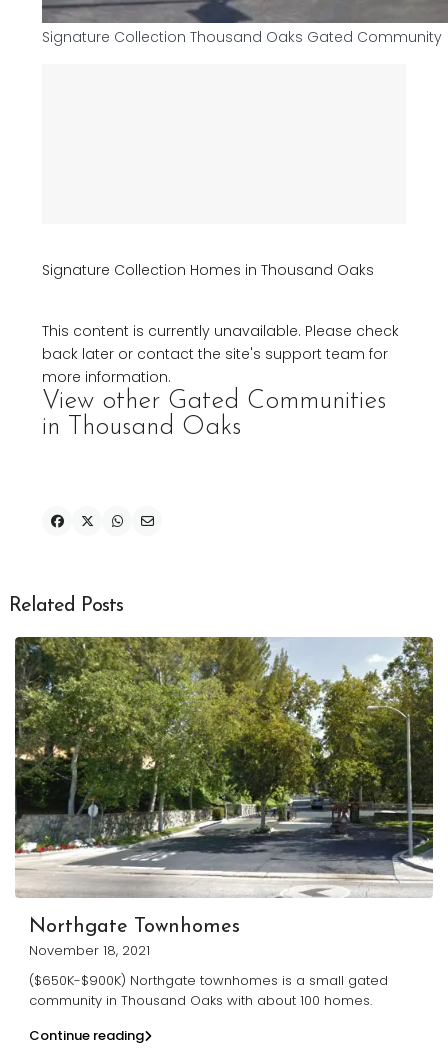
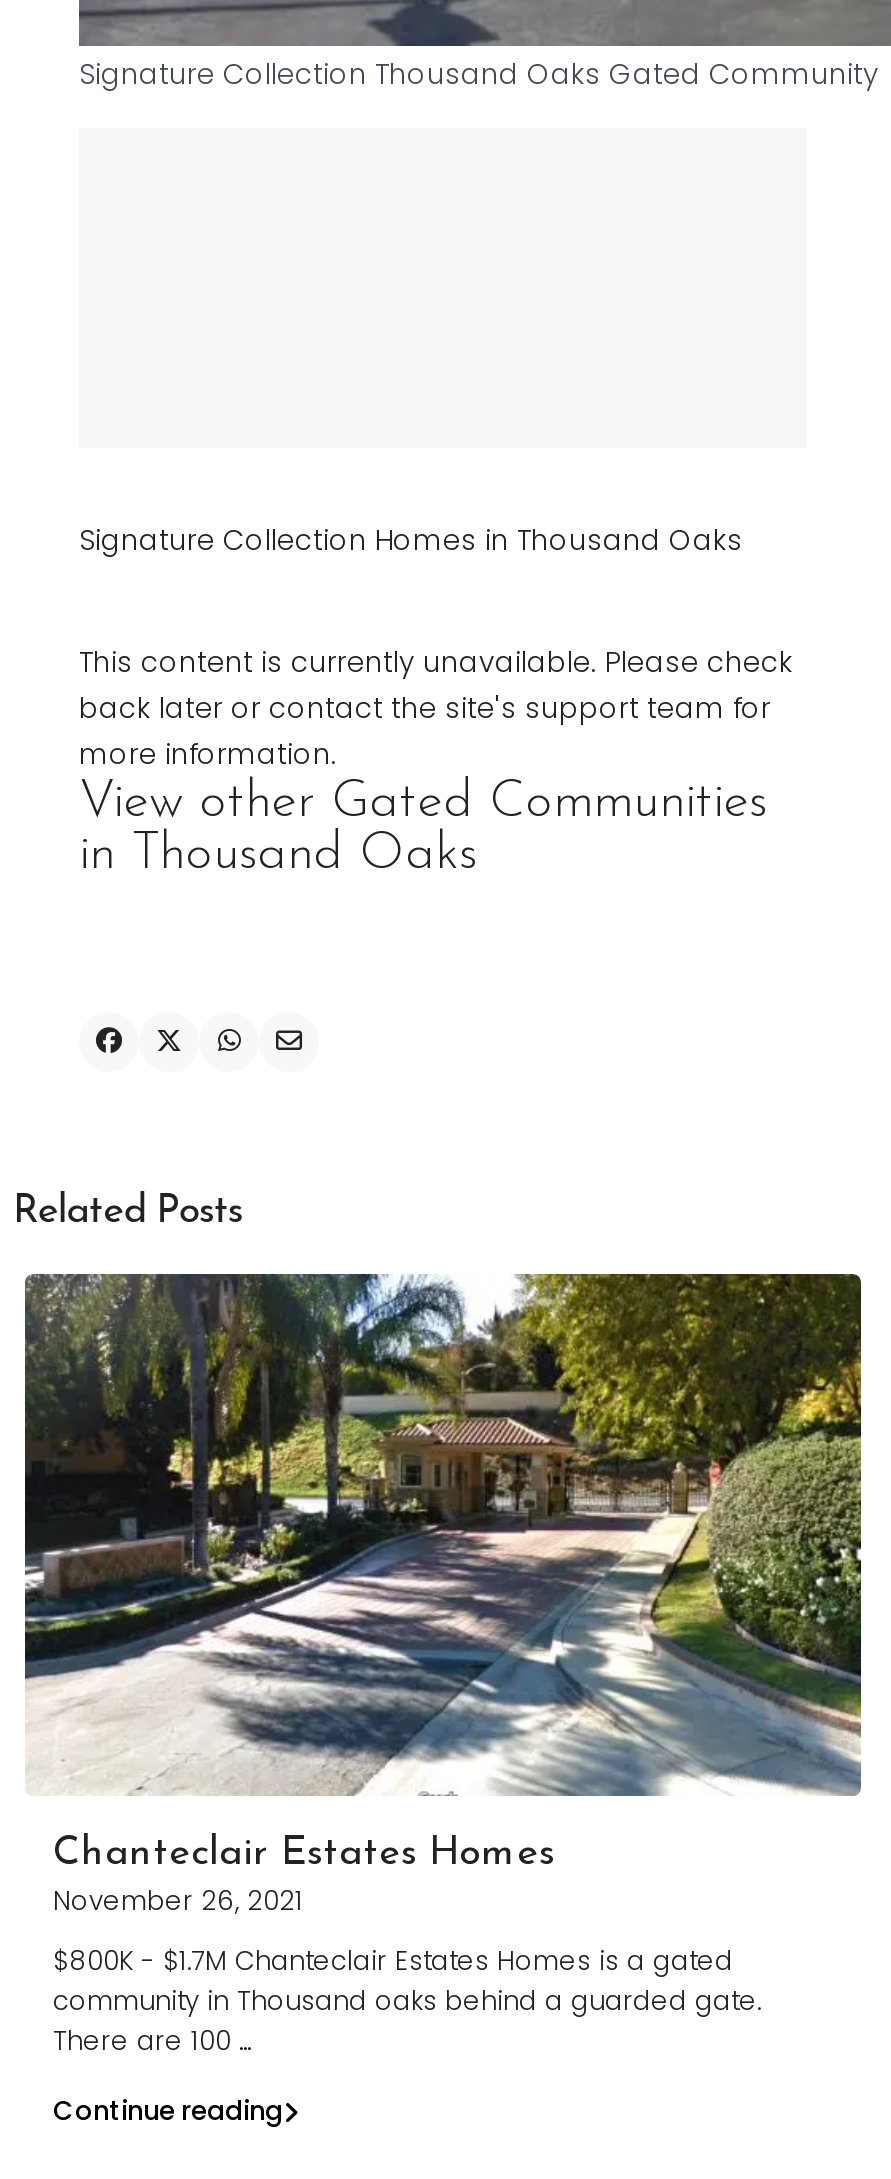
[14,636,434,960] [image] | Northgate Townhomes | November 18, 2021 -> [25,1272,863,1920] [image] | Chanteclair Estates Homes | November 26, 2021
[29,971,388,1010] ($650K-$900K) Northgate townhomes is a small gated | community in Thousand Oaks with about 100 homes. -> [53,1942,761,2060] $800K - $1.7M Chanteclair Estates Homes is a gated | community in Thousand oaks behind a guarded gate. | There are 100...

